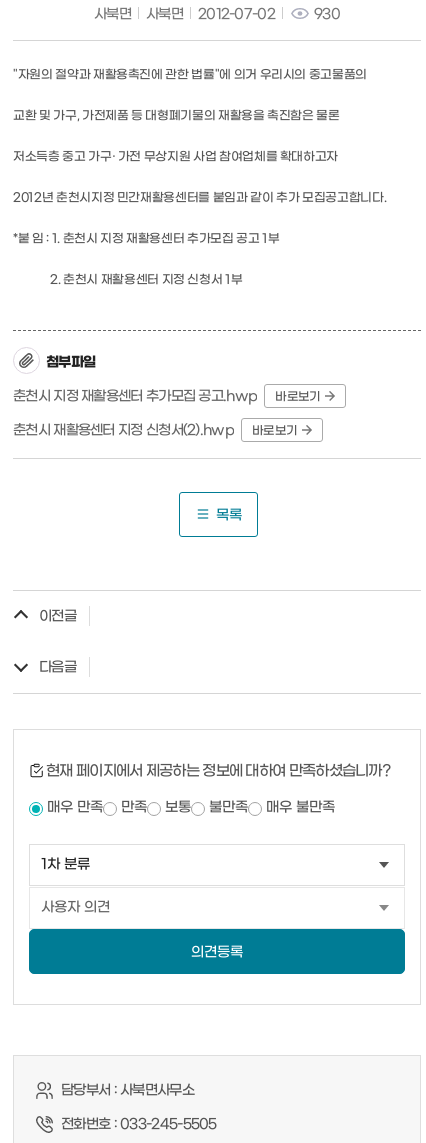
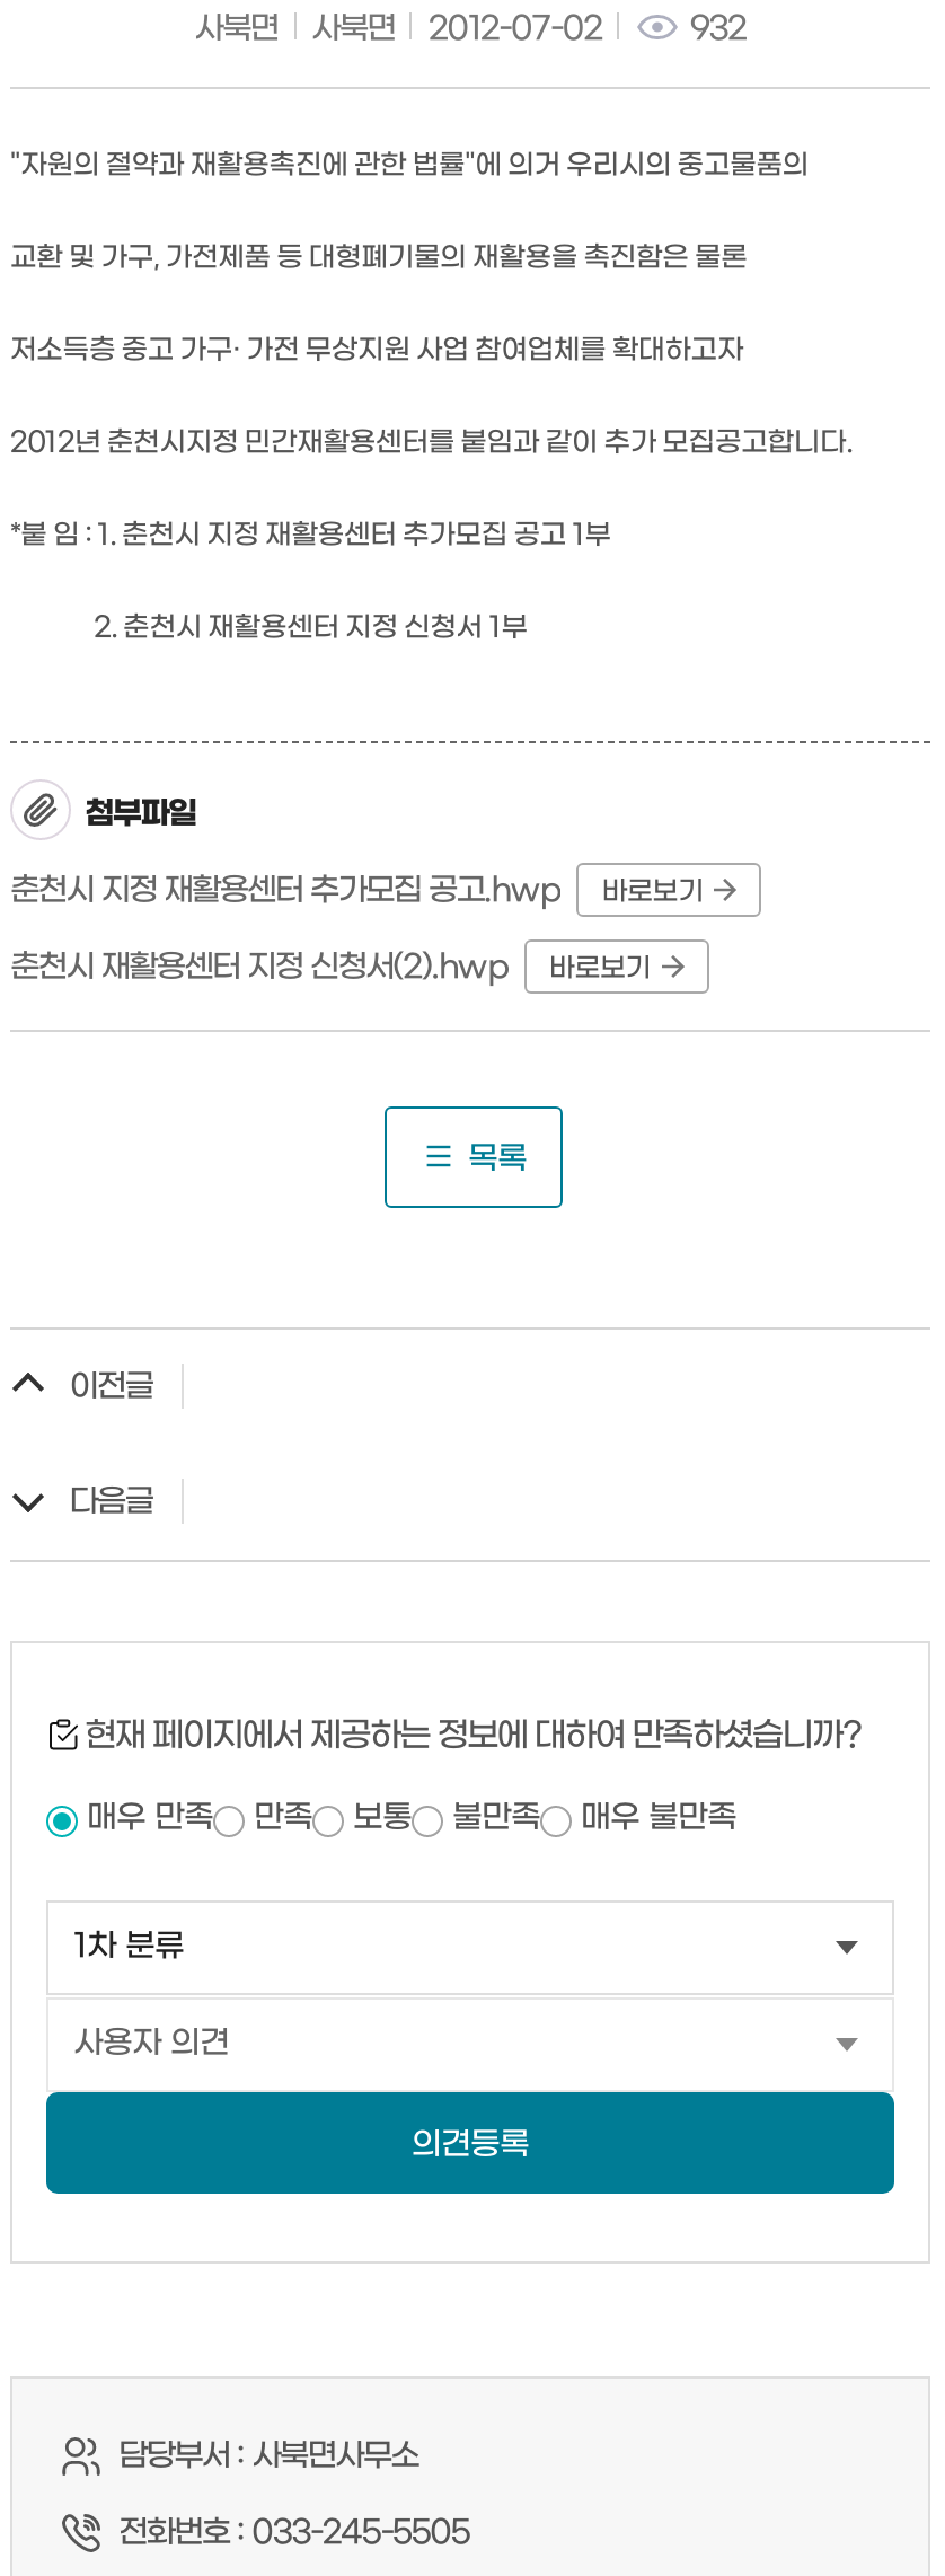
[314,6,340,23] 930 -> [690,10,746,48] 932

